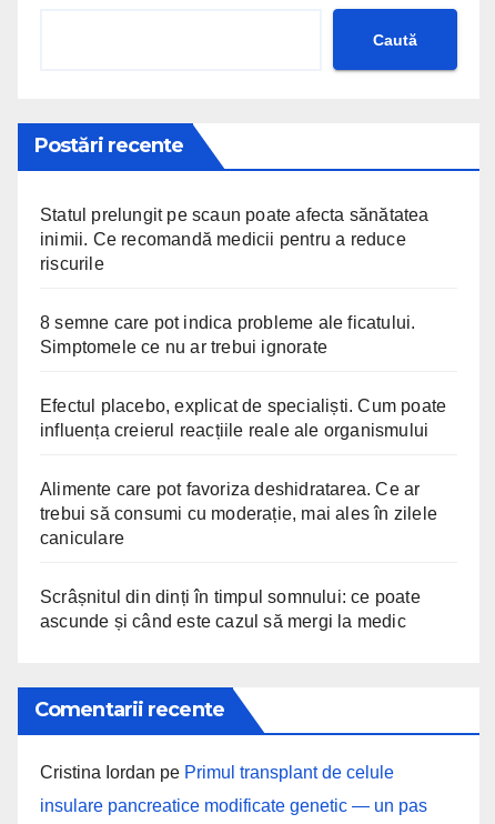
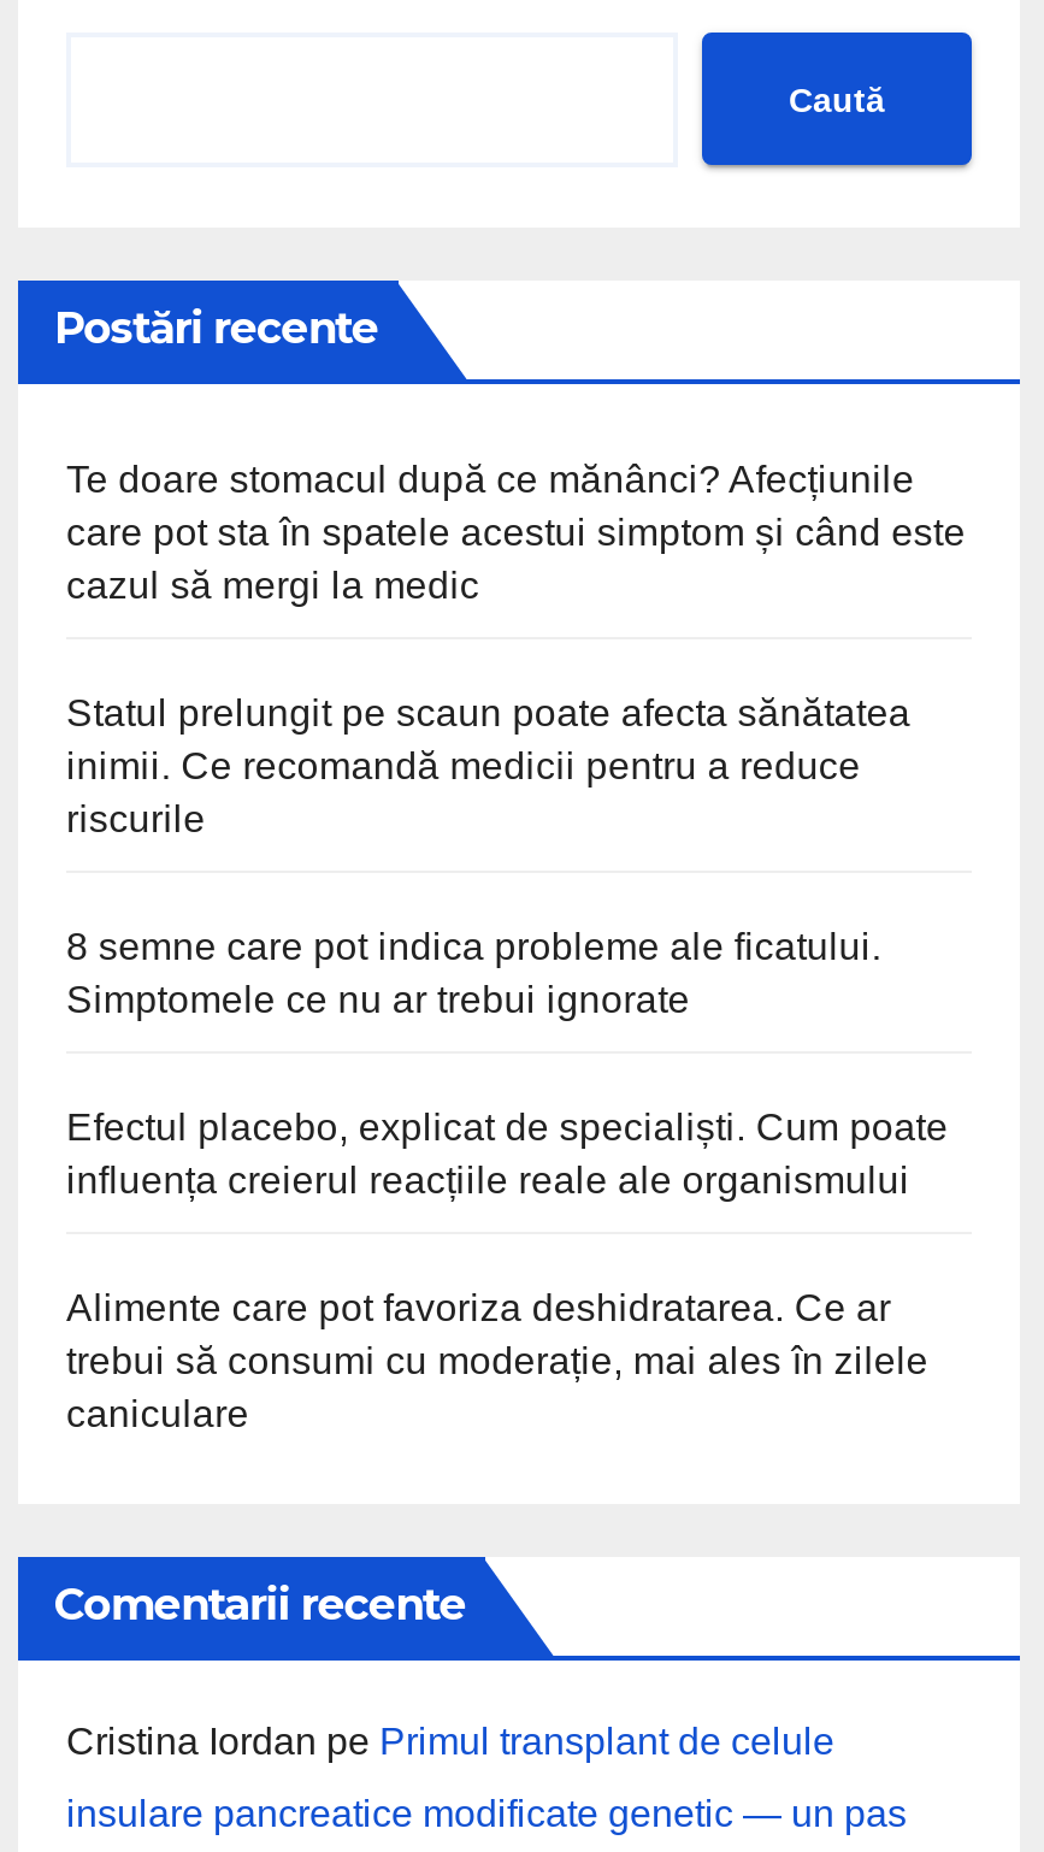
none -> [66,459,965,606] Te doare stomacul după ce mănânci? Afecțiunile | care pot sta în spatele acestui simptom și când este | cazul să mergi la medic
moved [40,205,446,547] -> [66,692,948,1434]: Statul prelungit pe scaun poate afecta sănătatea | inimii. Ce recomandă medicii pentru a reduce | riscurile | ... | trebui să consumi cu moderație, mai ales în zilele | caniculare
[40,587,420,631] Scrâșnitul din dinți în timpul somnului: ce poate | ascunde și când este cazul să mergi la medic -> none

